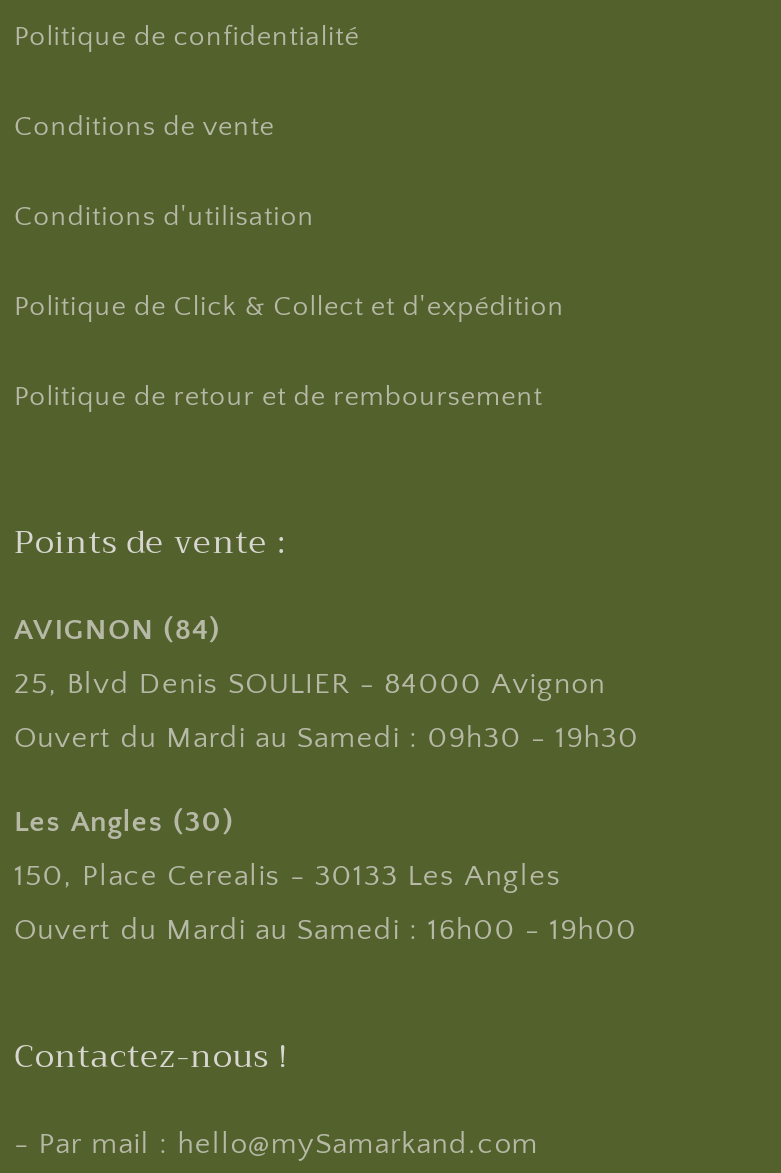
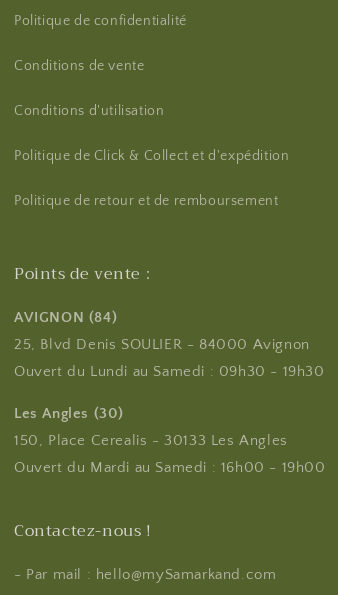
[14,720,639,754] Ouvert du Mardi au Samedi : 09h30 - 19h30 -> [14,363,325,380] Ouvert du Lundi au Samedi : 09h30 - 19h30

